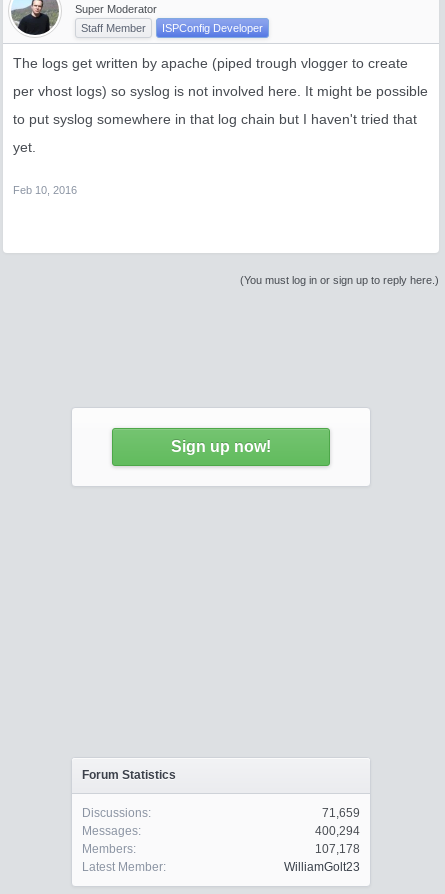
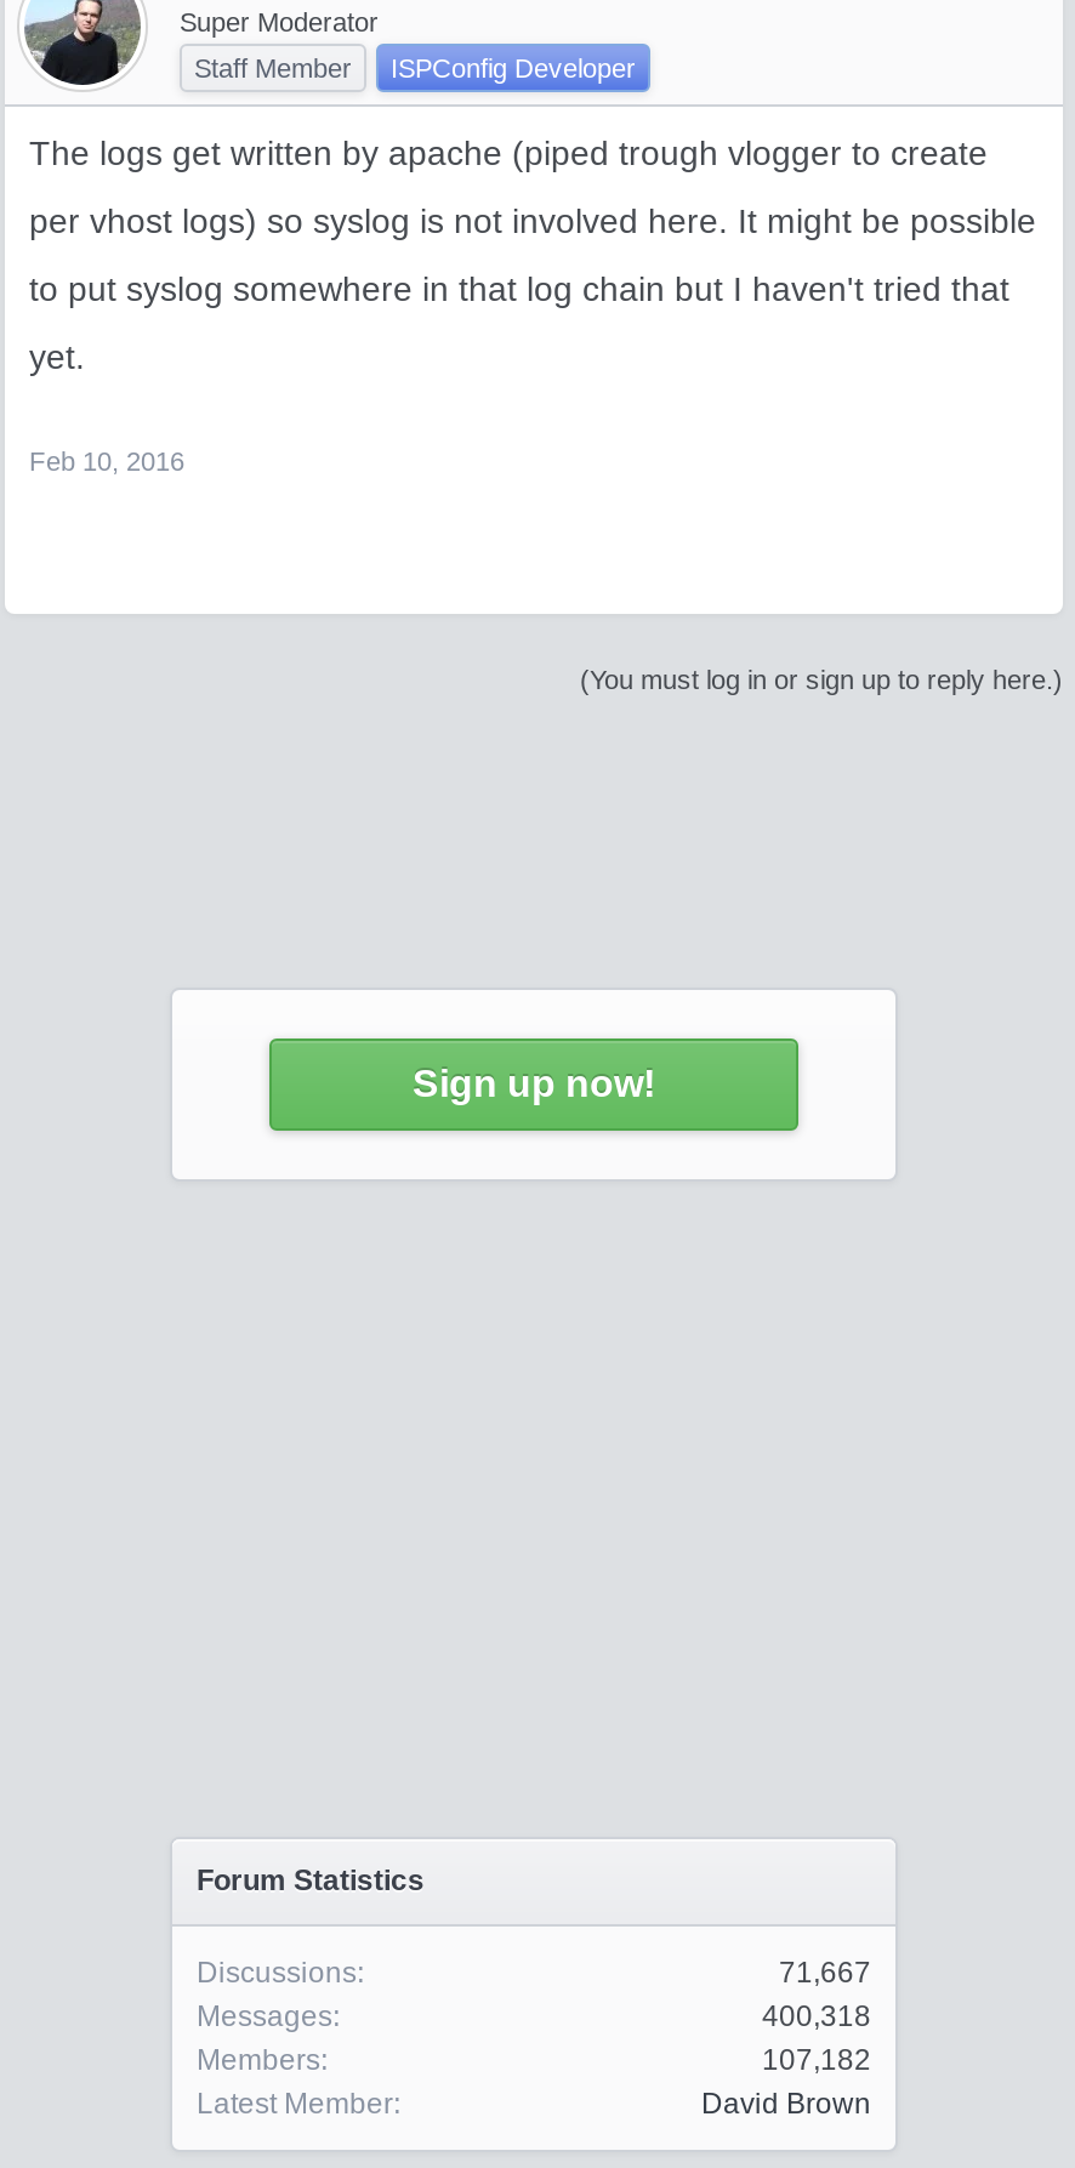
[322,806,360,820] 71,659 -> [779,1956,871,1990] 71,667
[315,824,360,838] 400,294 -> [762,1999,871,2033] 400,318
[315,842,360,856] 107,178 -> [762,2043,871,2077] 107,182
[284,860,360,874] WilliamGolt23 -> [701,2087,871,2121] David Brown

